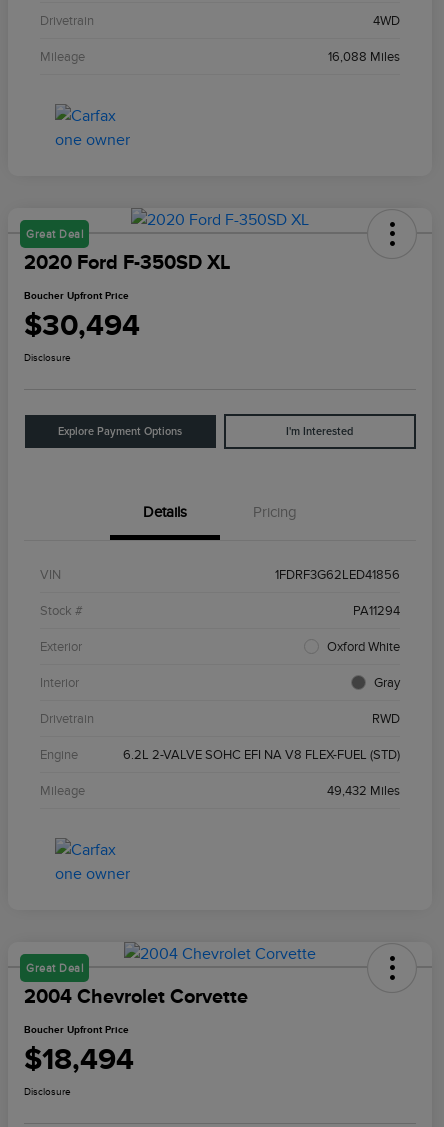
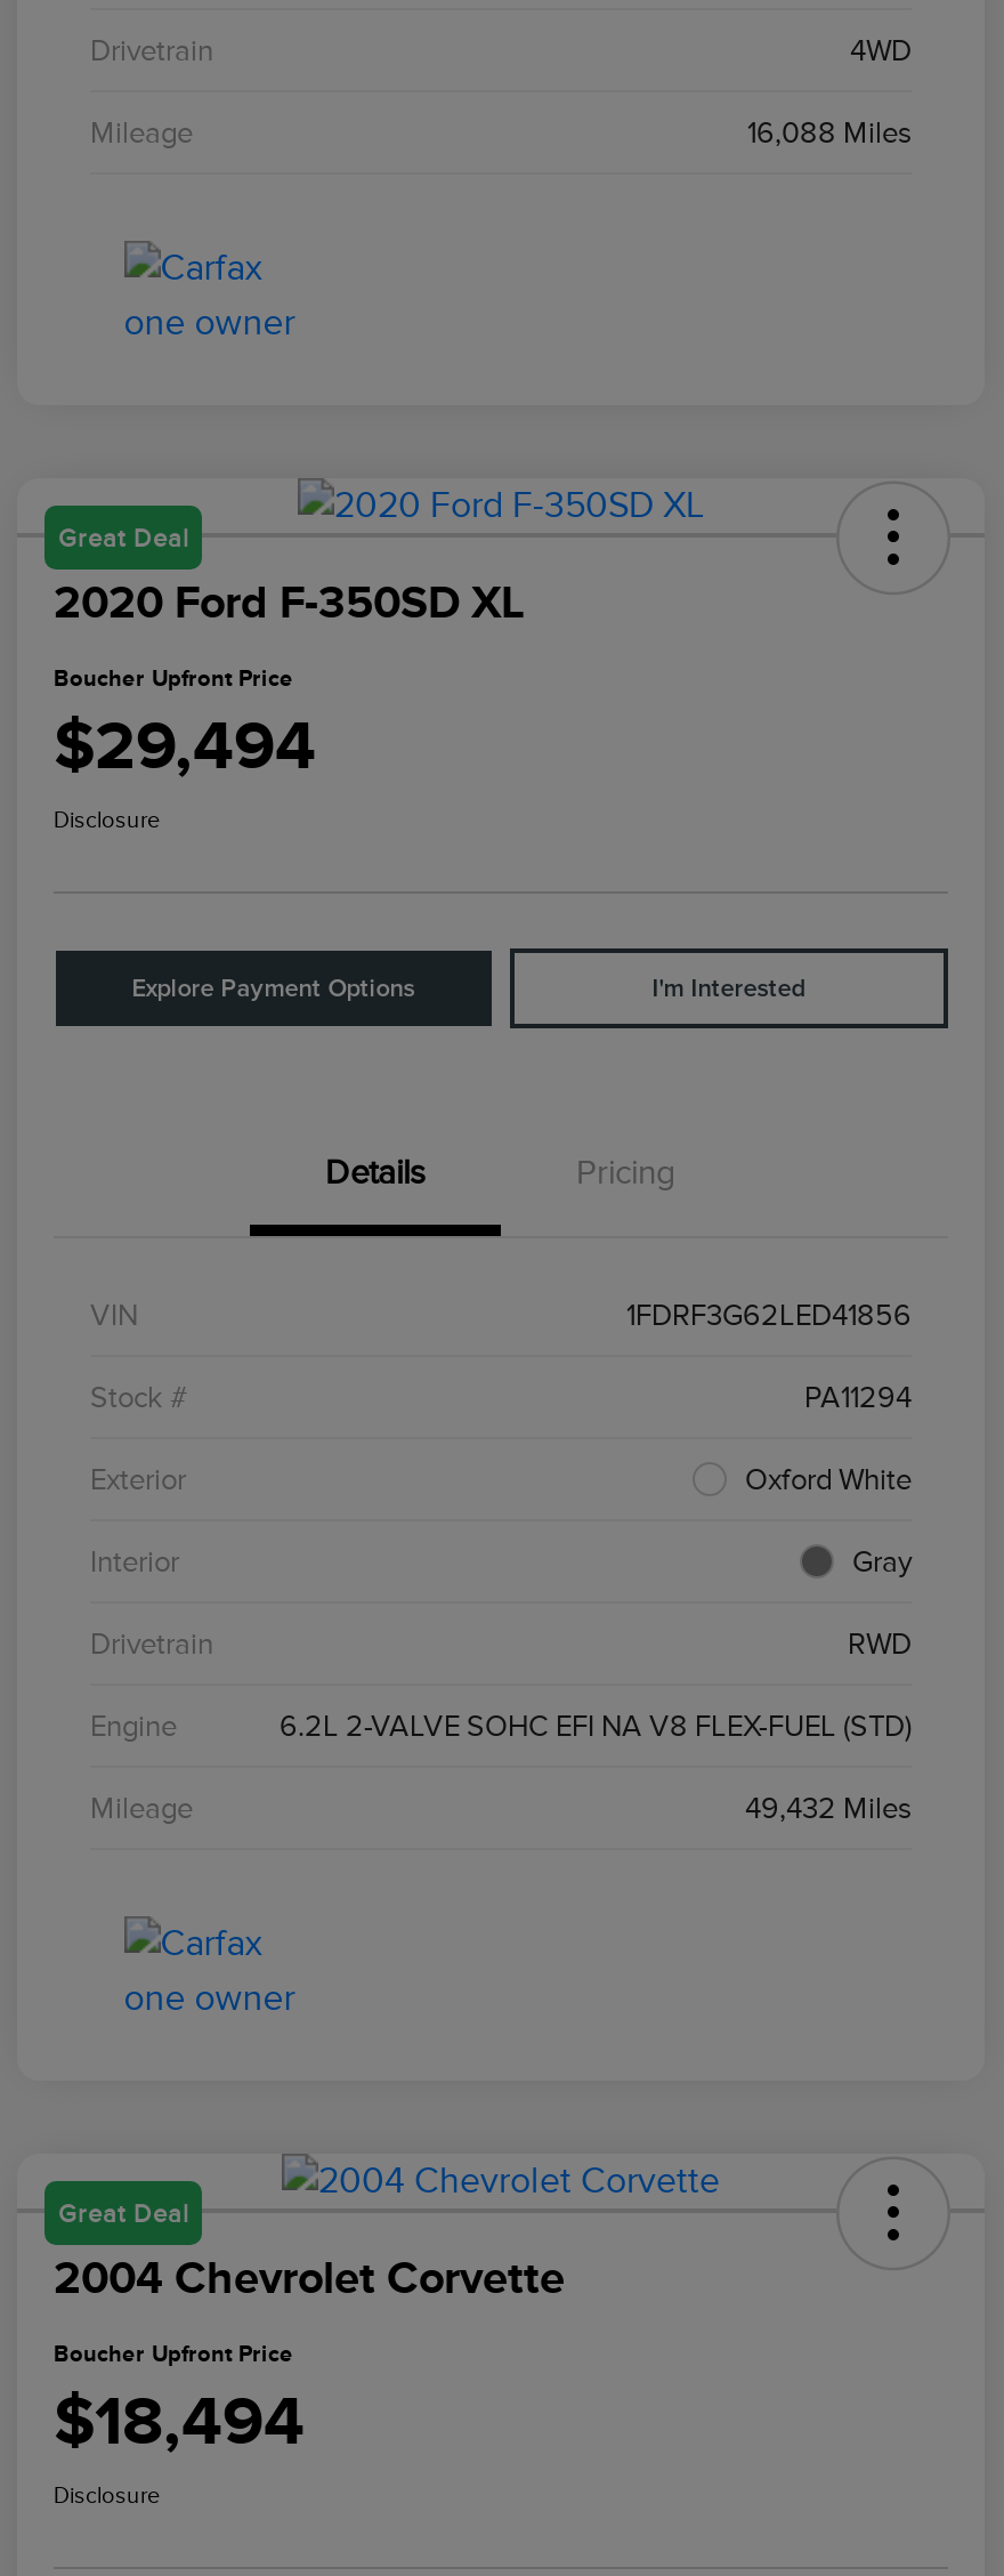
[24,308,140,342] $30,494 -> [54,707,316,785] $29,494

